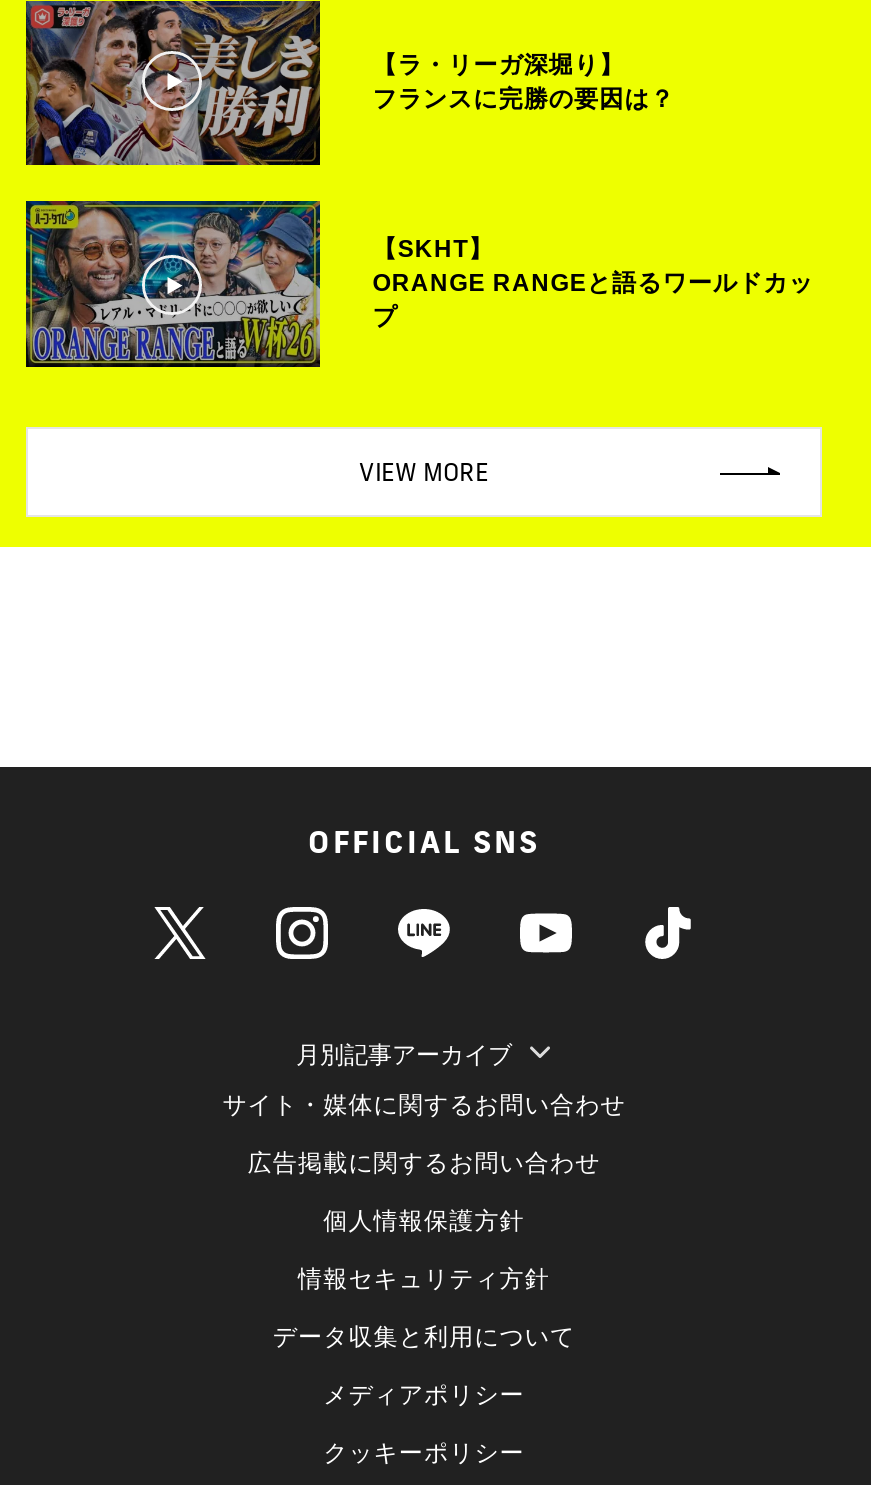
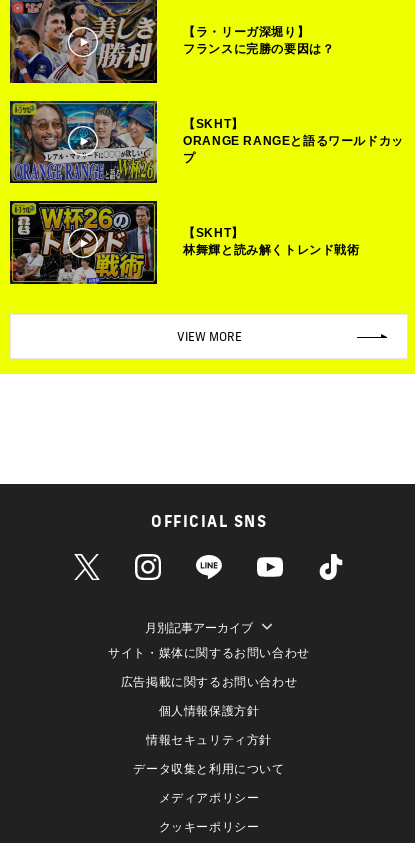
none -> [10,200,360,285] [image] | 【SKHT】 | 林舞輝と読み解くトレンド戦術

